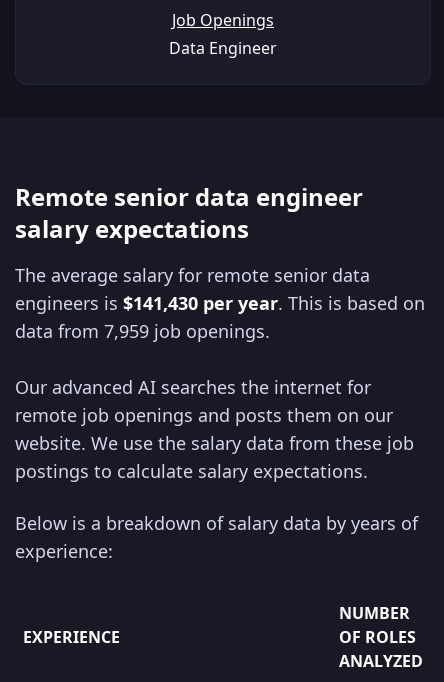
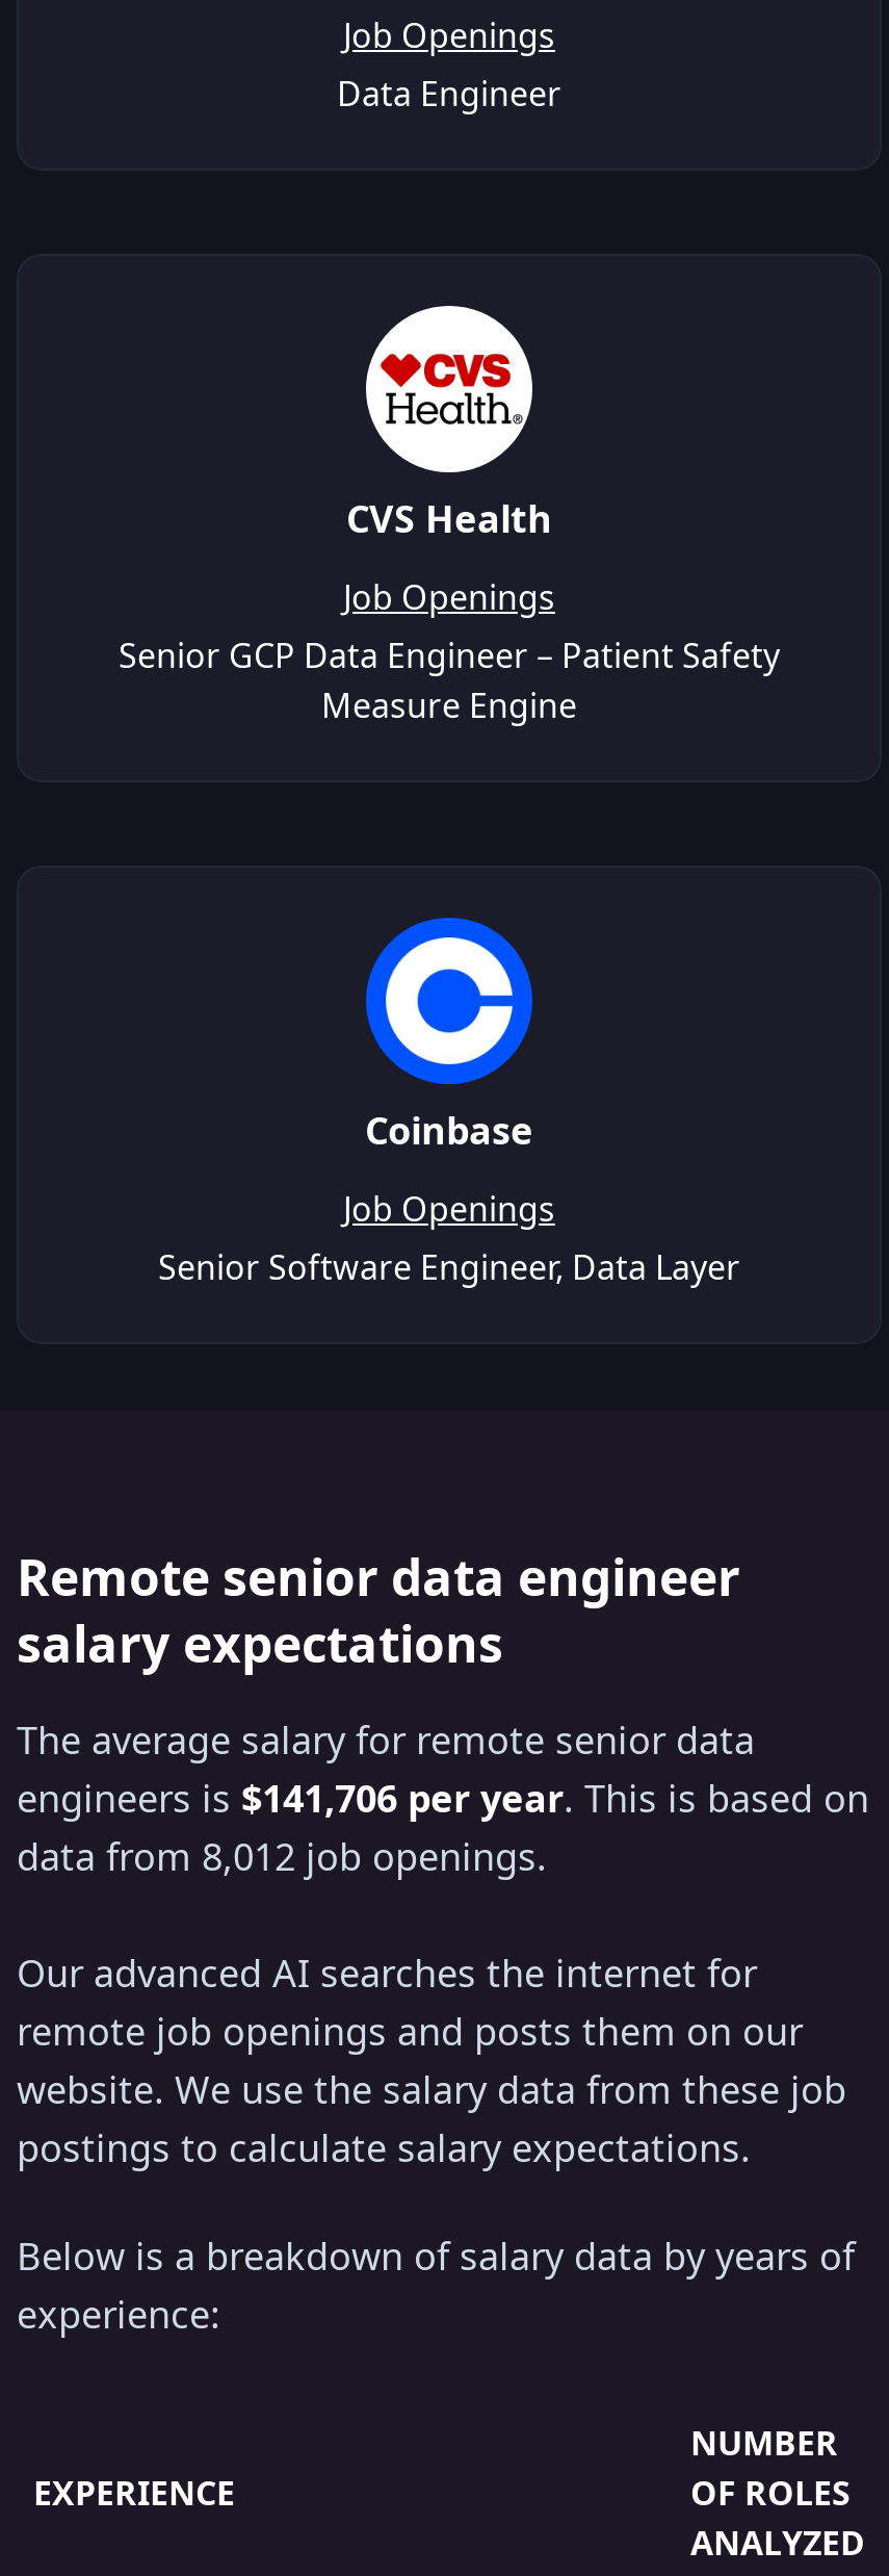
none -> [119,304,780,728] [image] | CVS Health | Job Openings | Senior GCP Data Engineer – Patient Safety | Measure Engine
none -> [158,916,740,1290] [image] | Coinbase | Job Openings | Senior Software Engineer, Data Layer
[15,291,425,315] engineers is $141,430 per year. This is based on -> [17,1773,869,1823] engineers is $141,706 per year. This is based on
[15,319,270,343] data from 7,959 job openings. -> [17,1831,547,1881] data from 8,012 job openings.

